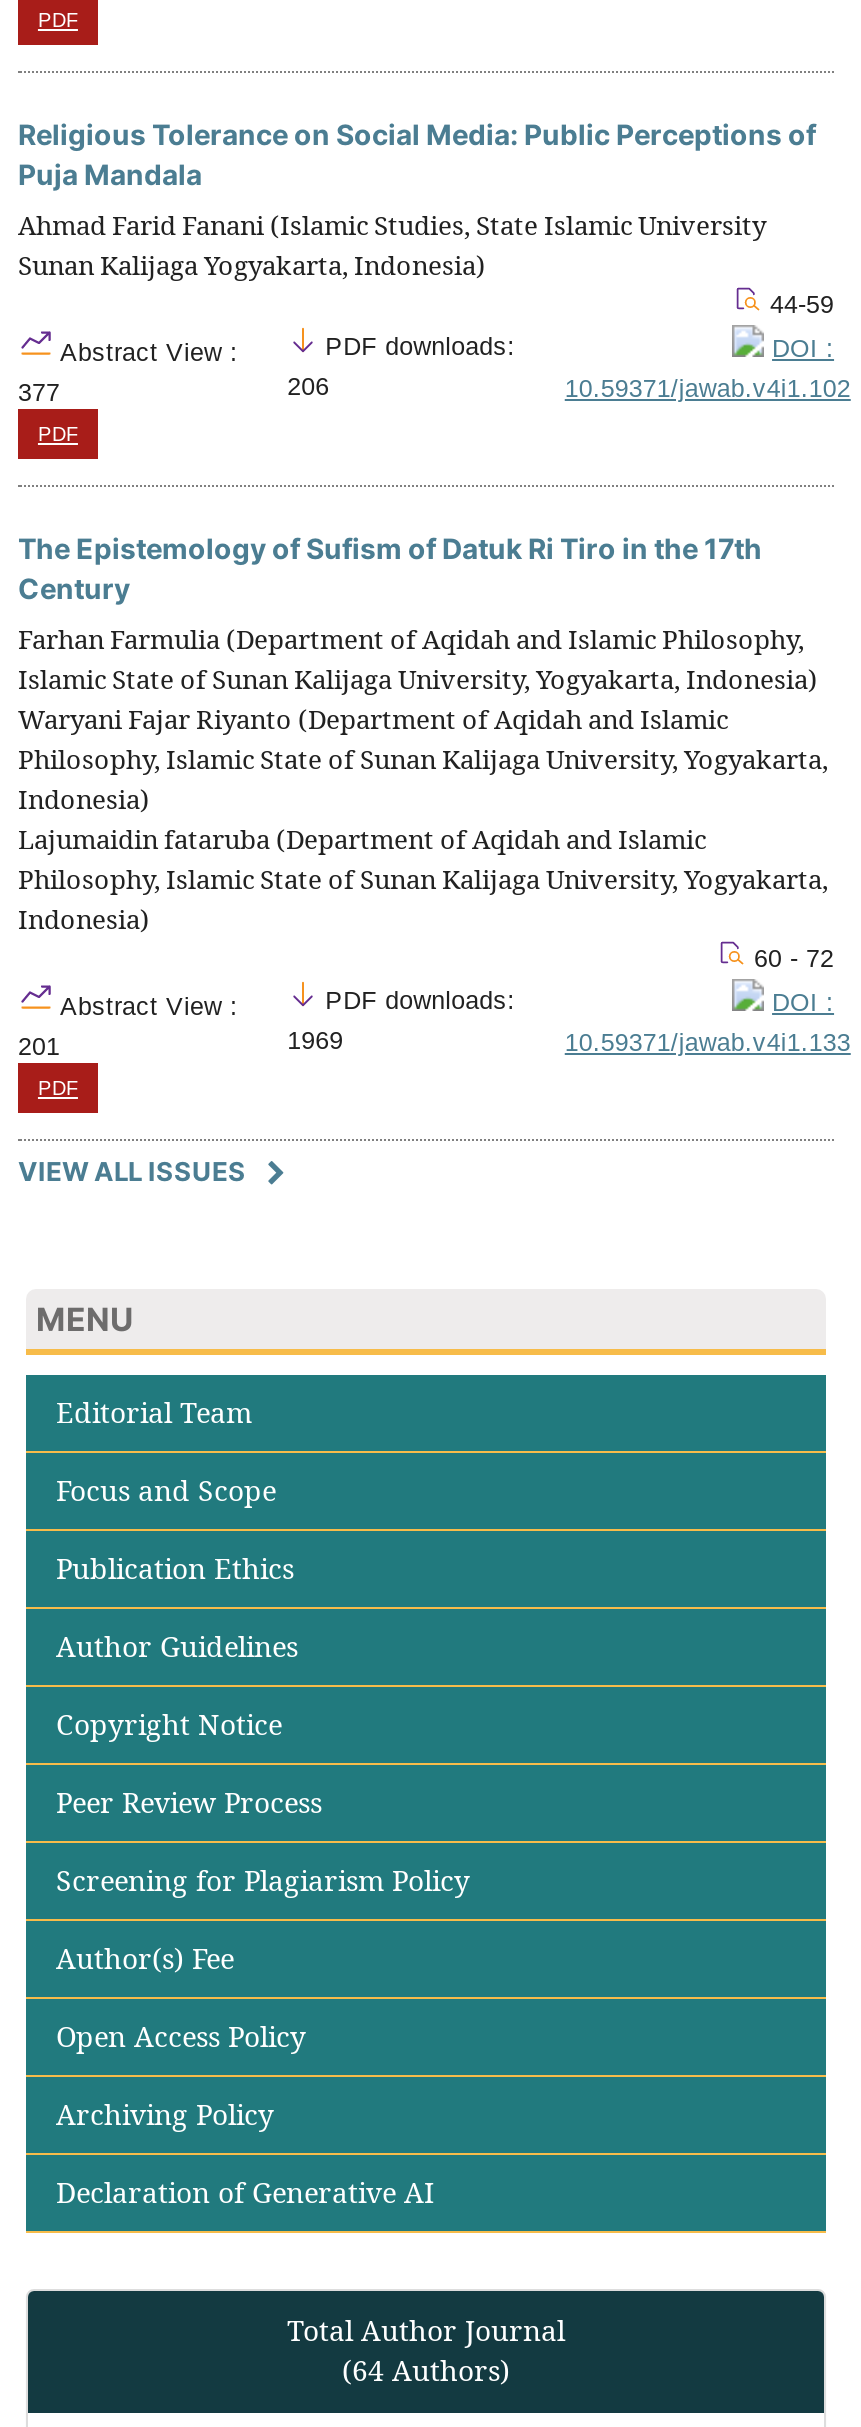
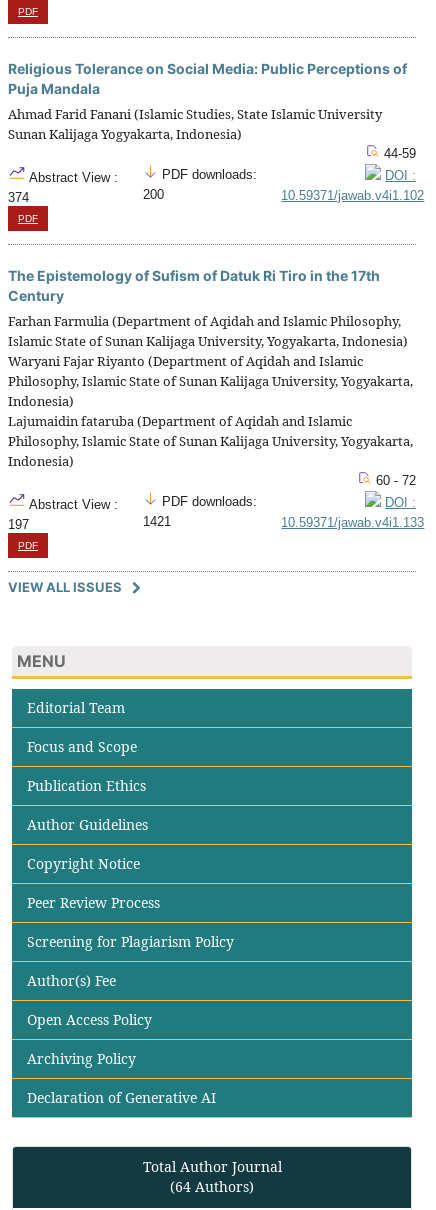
[18,379,60,407] 377 -> [8,191,29,205] 374
[287,373,329,401] 206 -> [143,188,164,202] 200
[18,1033,60,1061] 201 -> [8,518,29,532] 197
[287,1027,343,1055] 1969 -> [143,515,171,529] 1421

